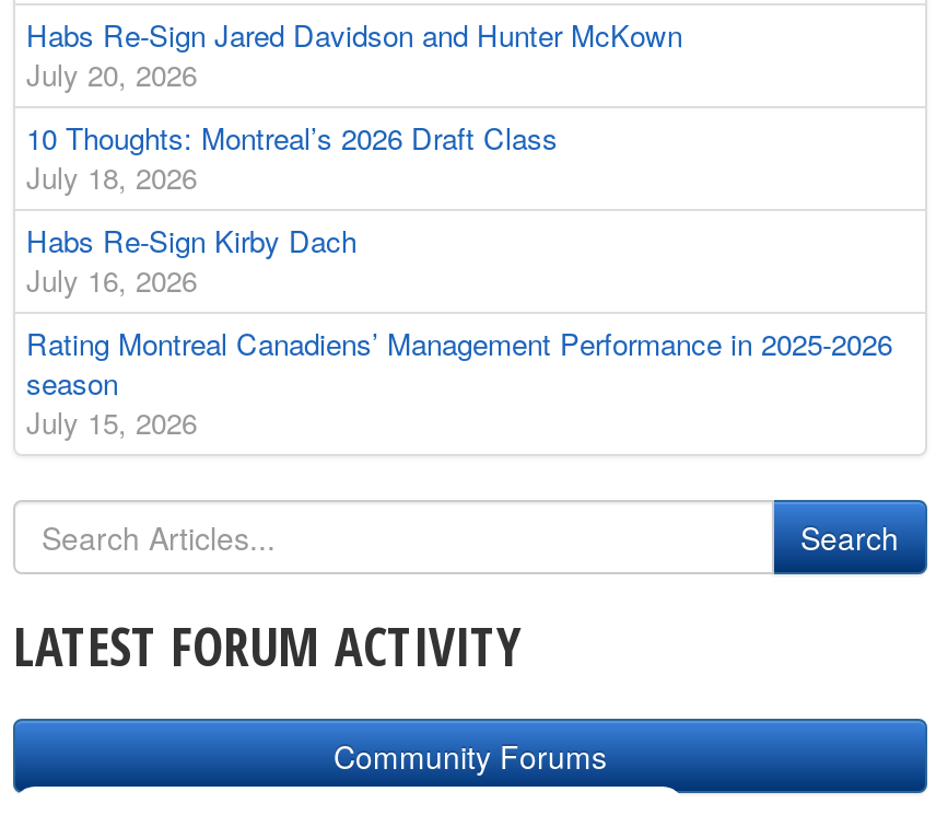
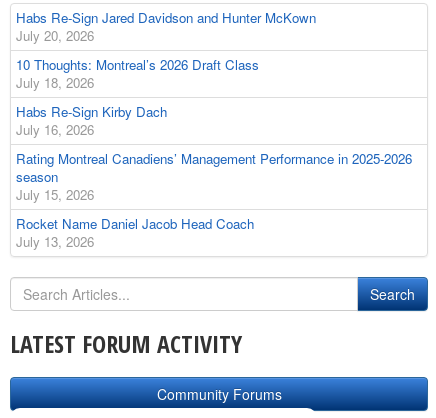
none -> [16,214,254,251] Rocket Name Daniel Jacob Head Coach | July 13, 2026

